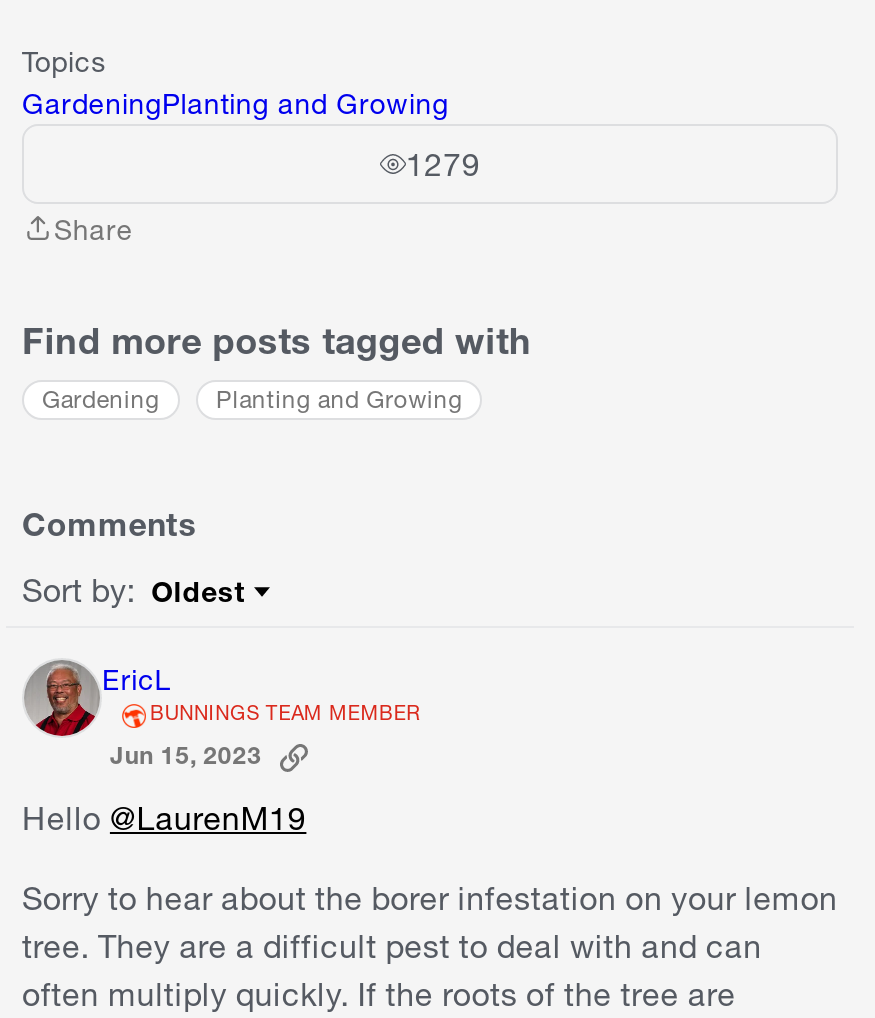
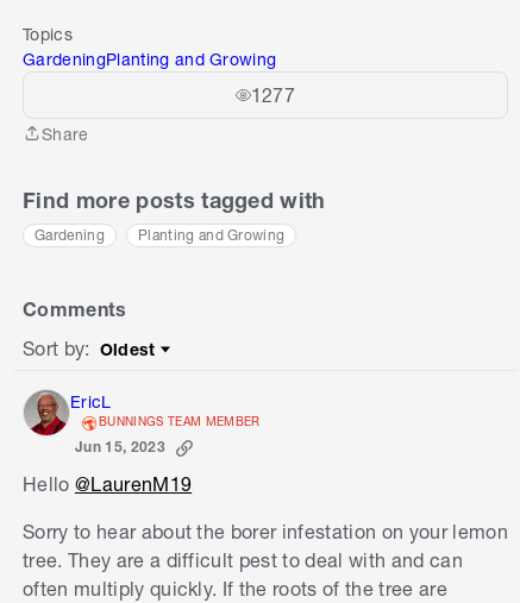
[406,145,480,183] 1279 -> [251,84,295,106] 1277

